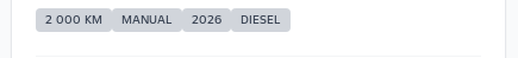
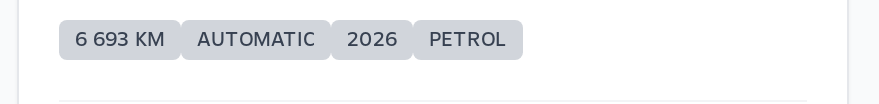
[45,12,173,28] 2 000 KM | MANUAL -> [75,26,315,54] 6 693 KM | AUTOMATIC
[241,12,281,28] DIESEL -> [429,26,507,54] PETROL

